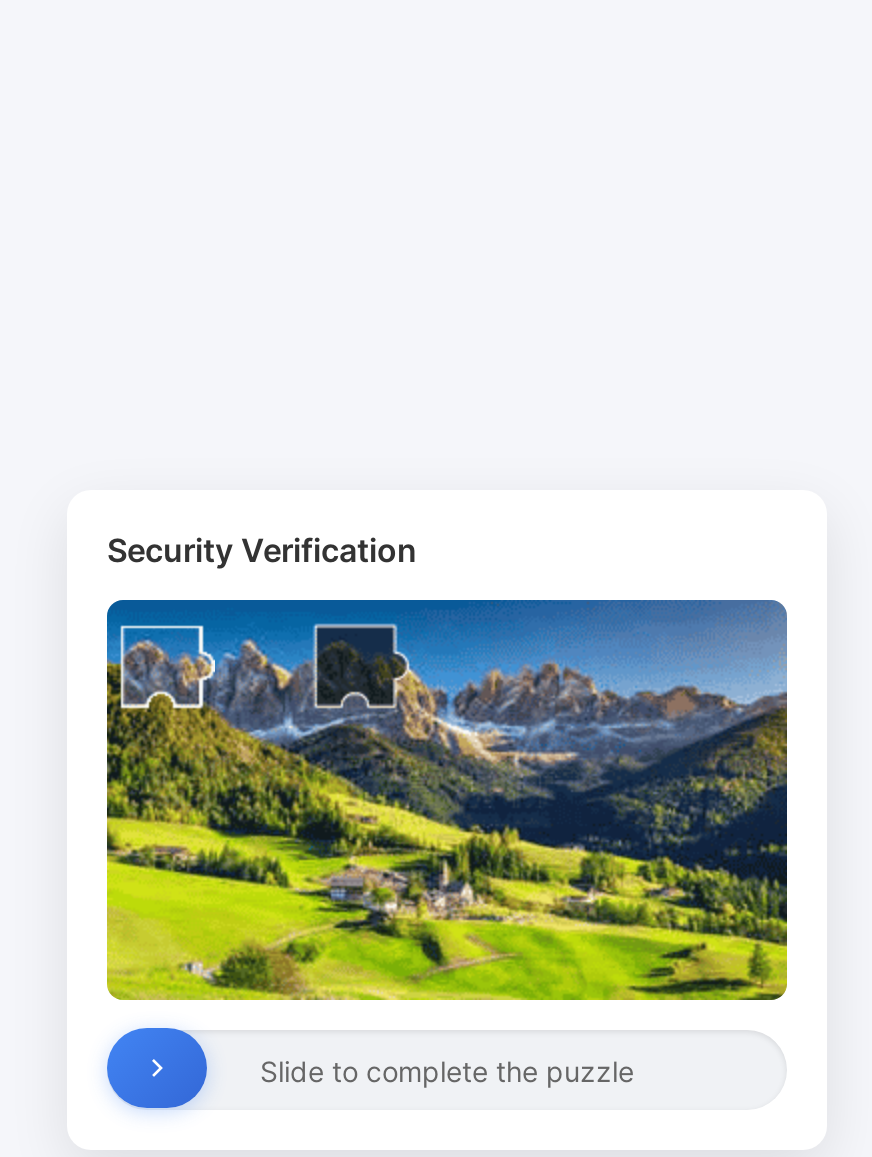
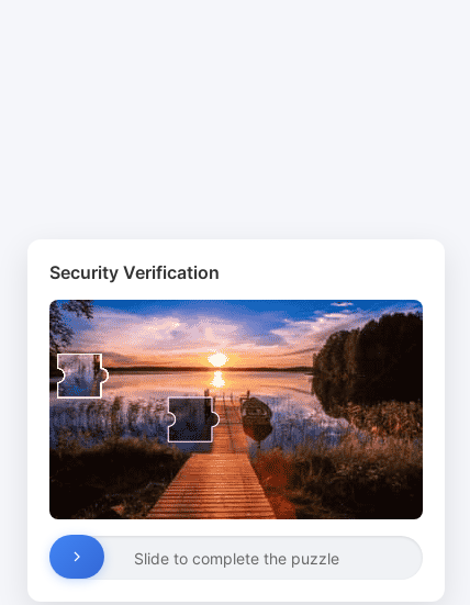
[105,598,789,1002] [image] -> [48,299,424,520] [image]

